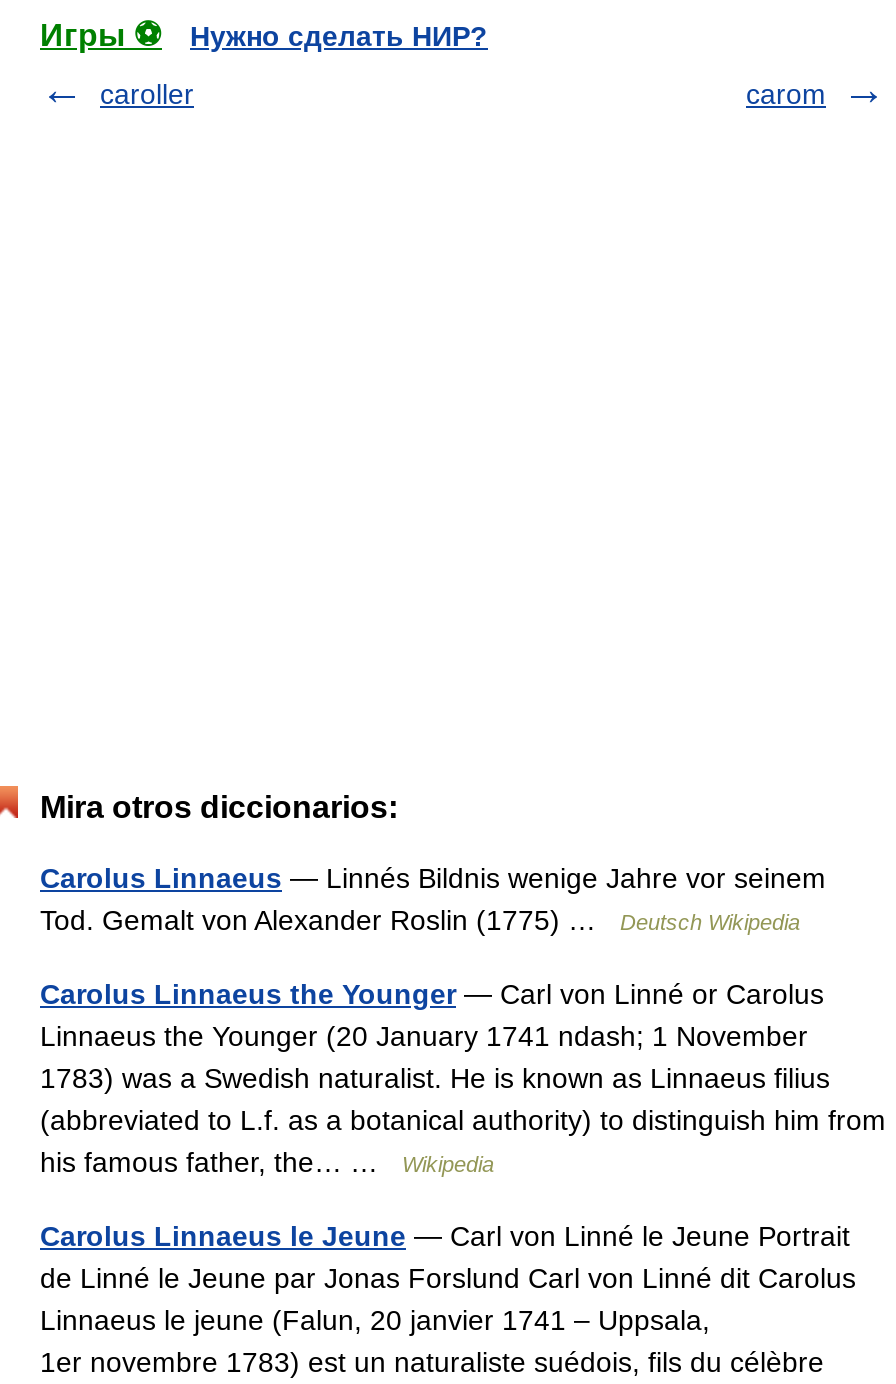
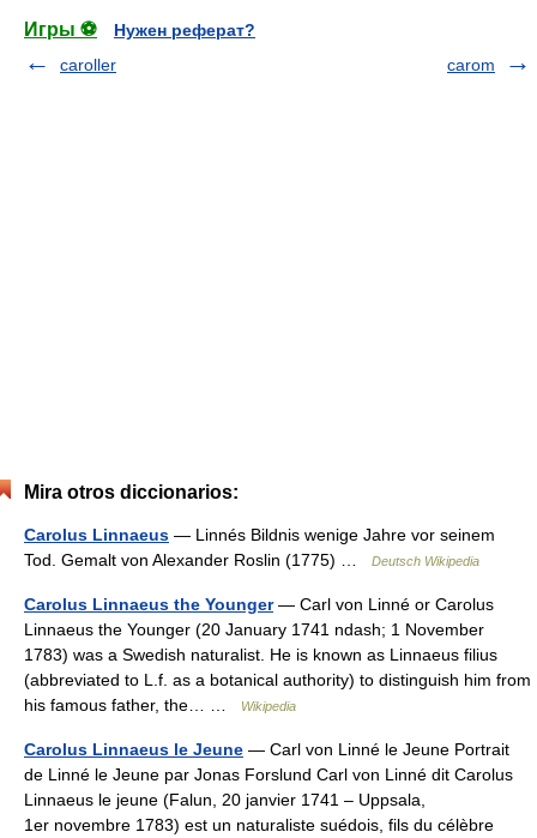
[190,20,488,52] Нужно сделать НИР? -> [114,20,255,40] Нужен реферат?

